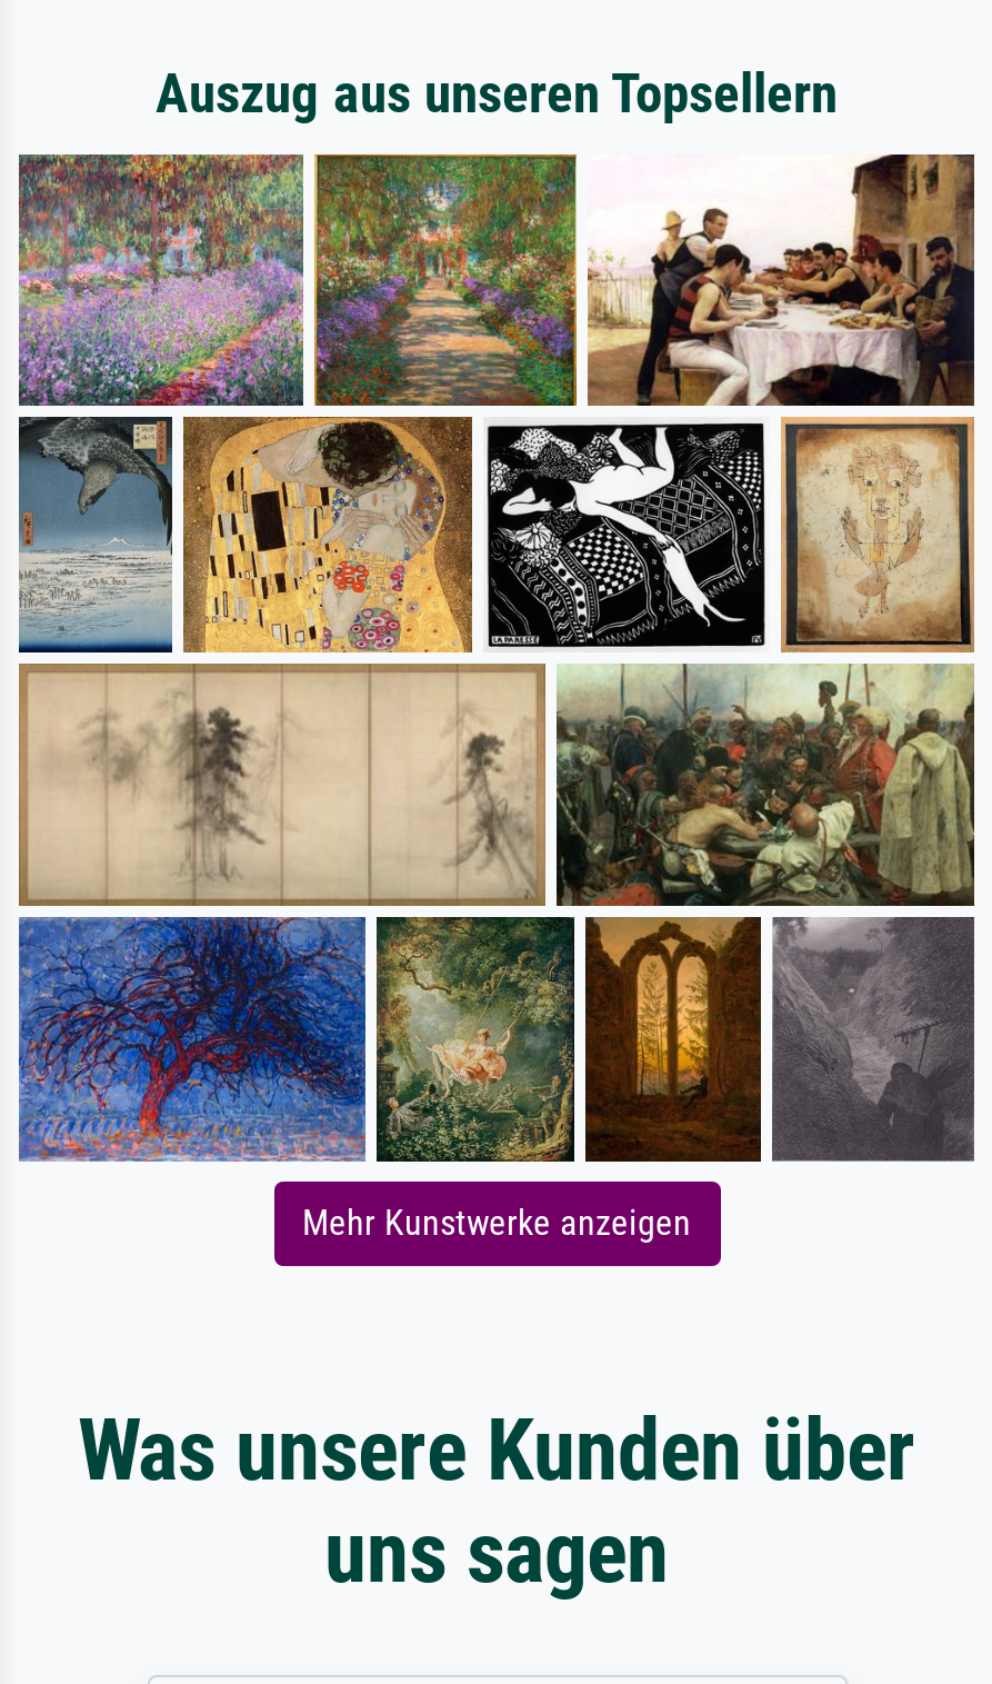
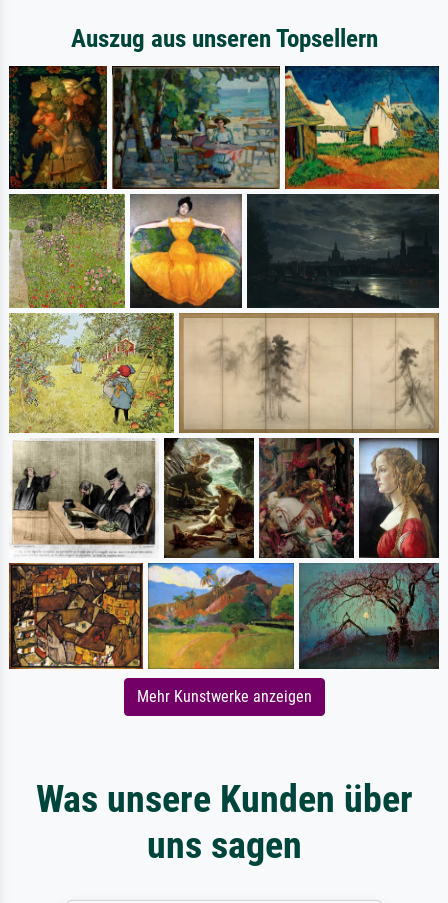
[17,152,976,1164] [image] -> [8,65,440,670] [image]

